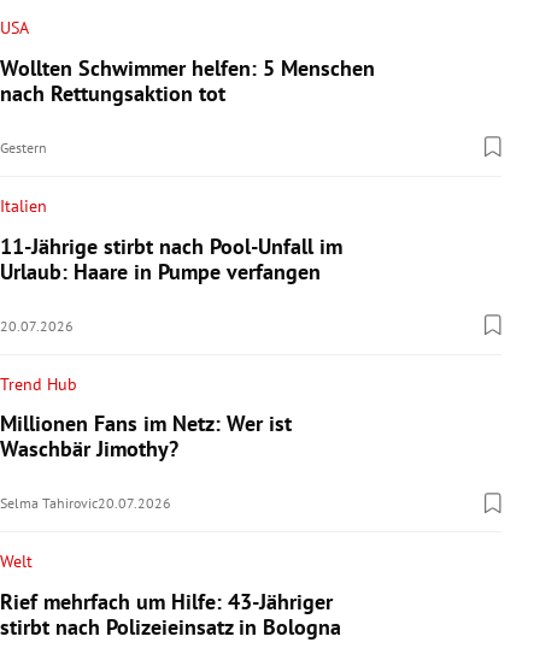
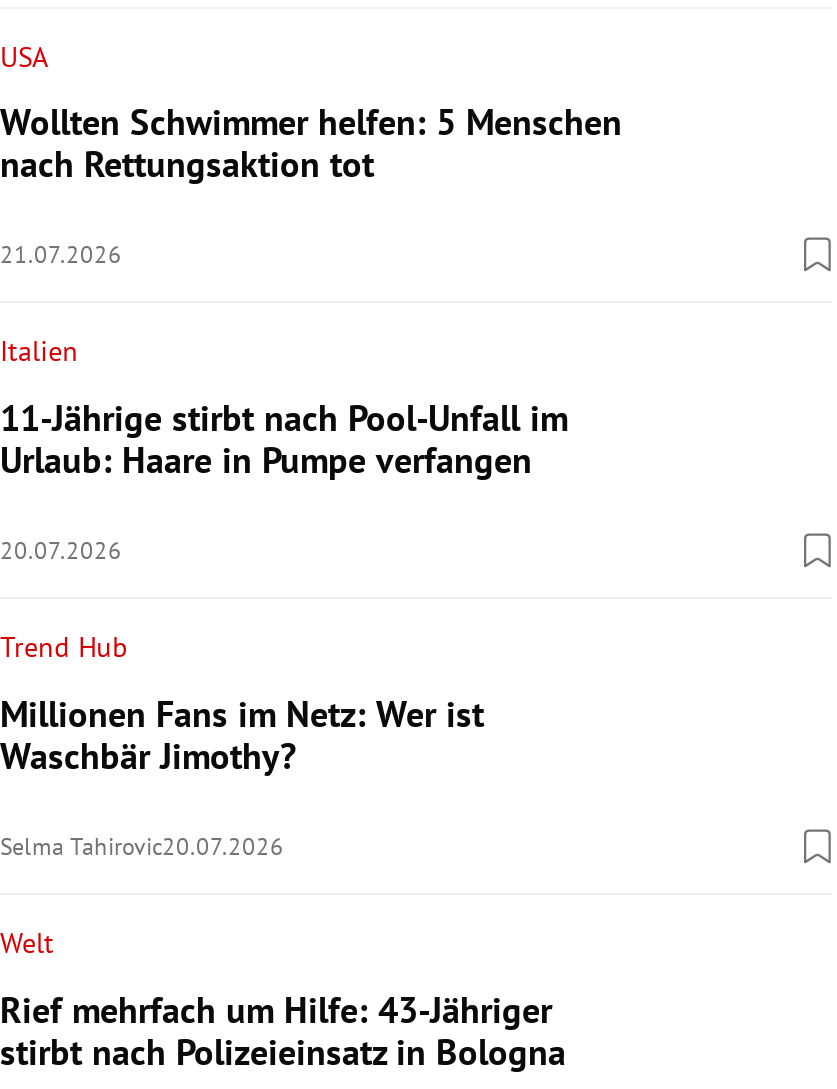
[0,138,47,156] Gestern -> [0,240,122,270] 21.07.2026

